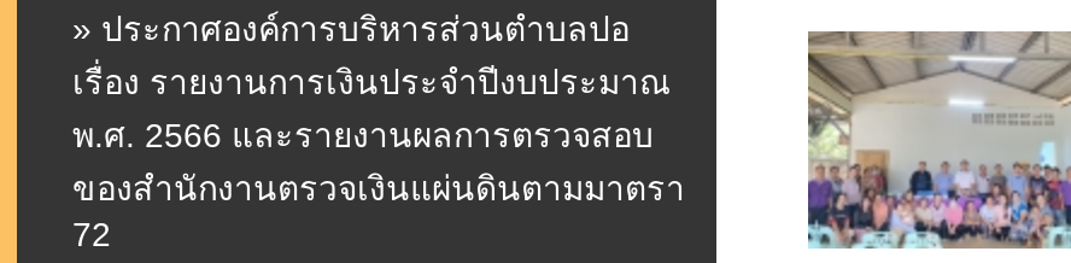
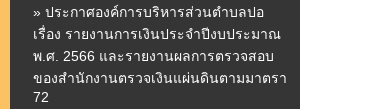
[806,29,1064,251] [image] -> none

